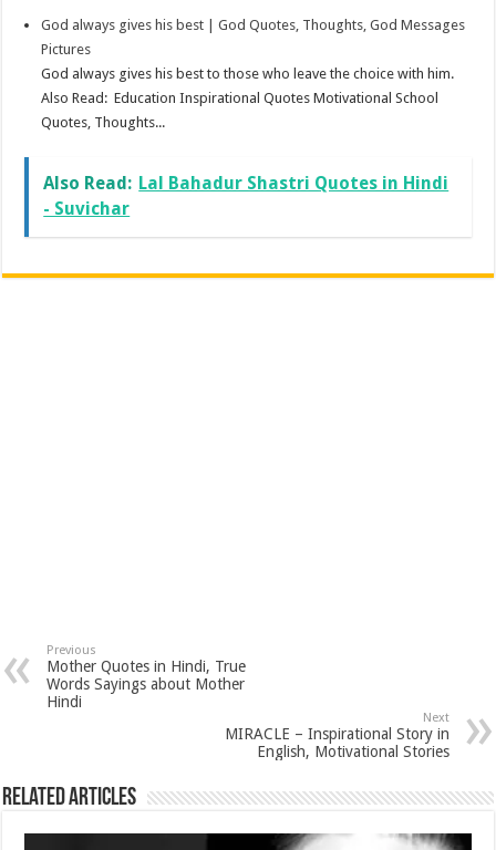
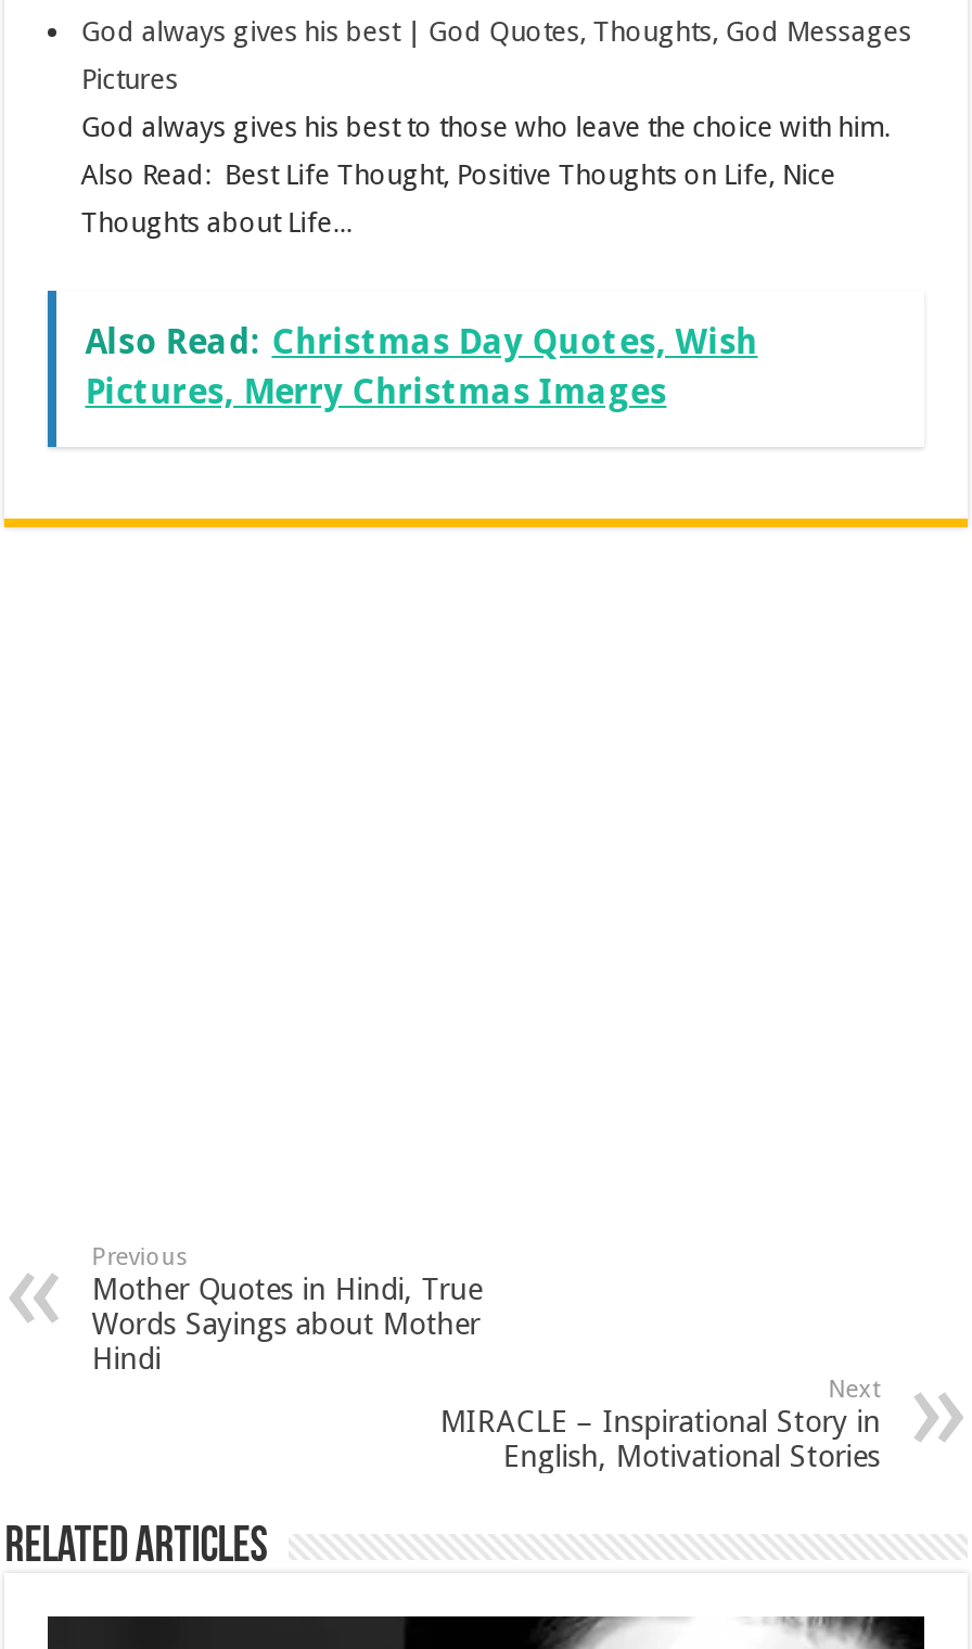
[41,90,439,106] Also Read: Education Inspirational Quotes Motivational School -> [81,158,836,191] Also Read: Best Life Thought, Positive Thoughts on Life, Nice
[41,114,165,131] Quotes, Thoughts... -> [81,206,352,239] Thoughts about Life...
[43,173,449,219] Also Read: Lal Bahadur Shastri Quotes in Hindi | - Suvichar -> [85,321,758,412] Also Read: Christmas Day Quotes, Wish | Pictures, Merry Christmas Images

